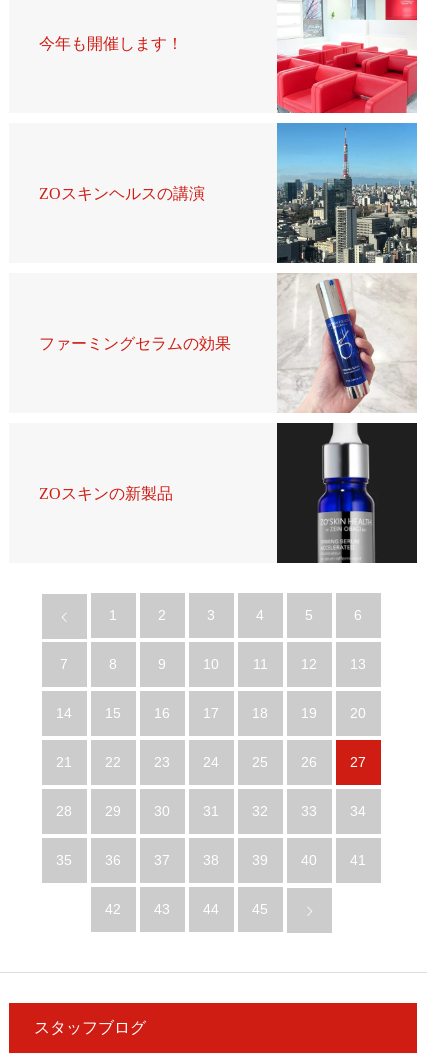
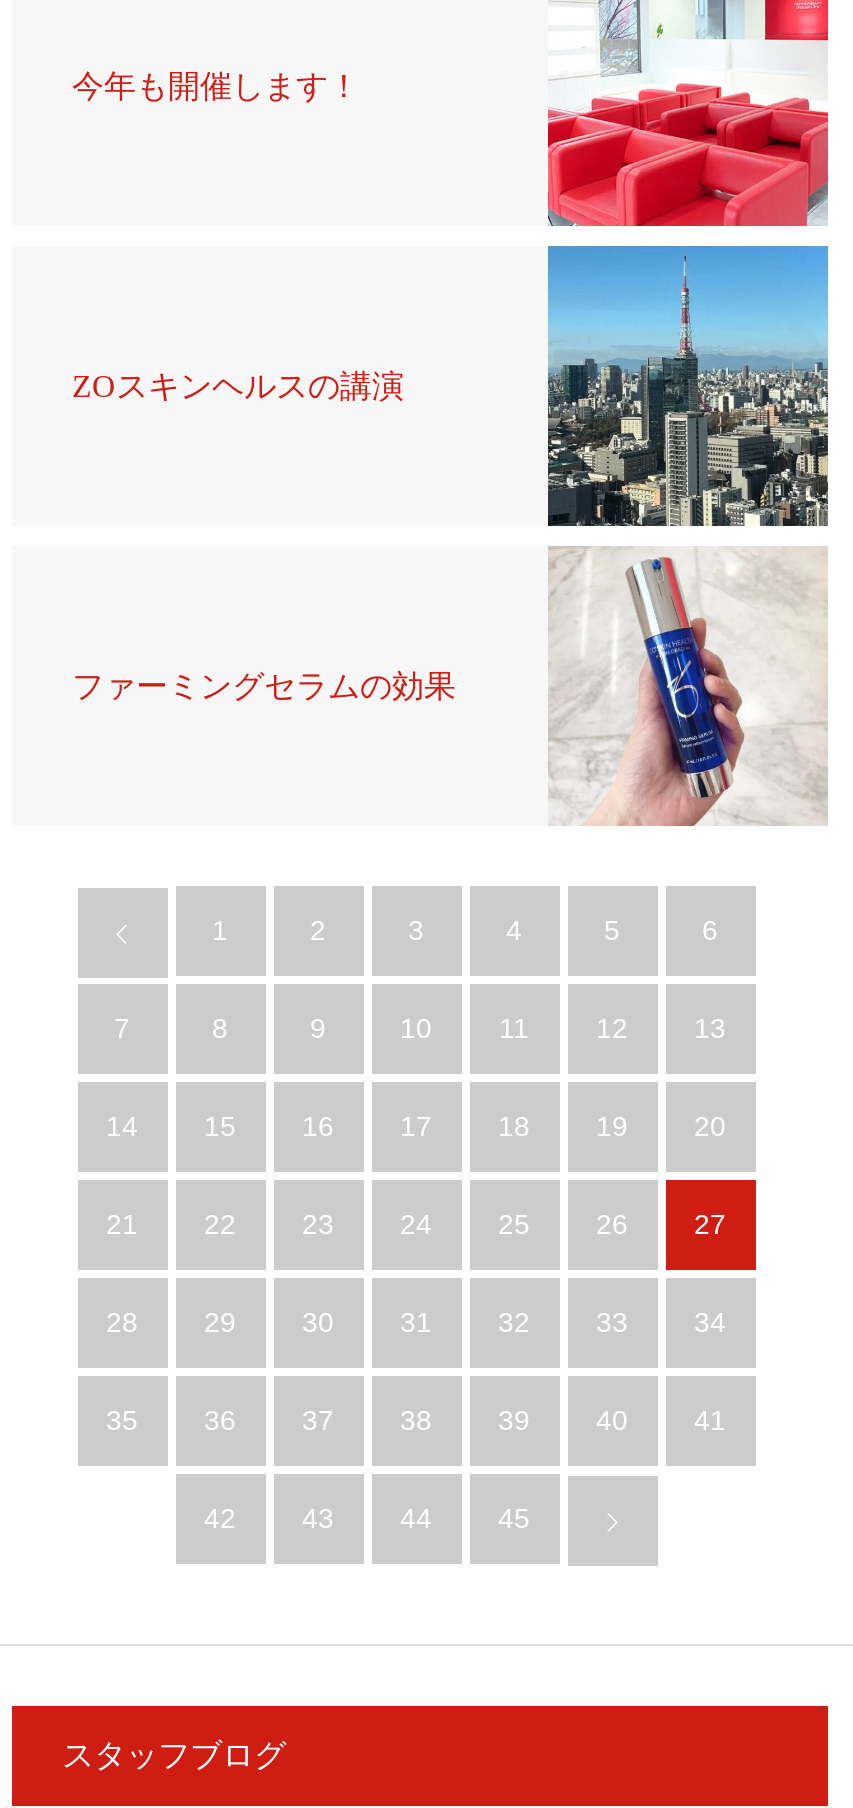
[276,422,418,564] [image] -> none
[39,484,173,501] ZOスキンの新製品 -> none

